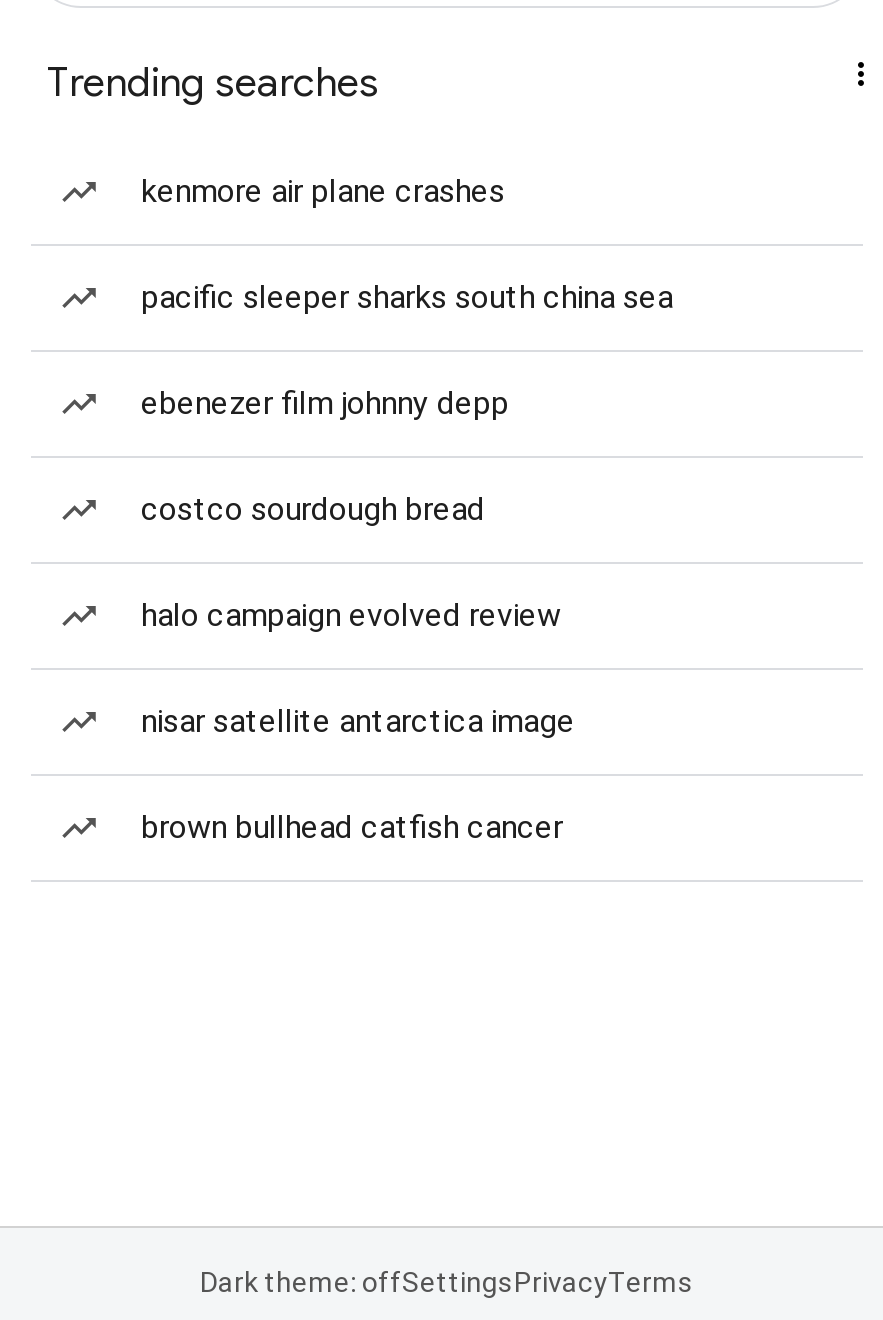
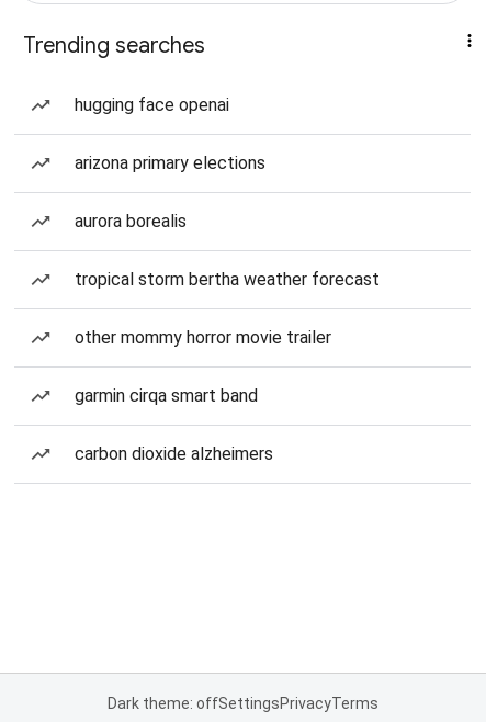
[141,172,505,210] kenmore air plane crashes -> [75,94,229,115] hugging face openai
[141,278,673,316] pacific sleeper sharks south china sea -> [75,153,265,173] arizona primary elections
[141,384,509,422] ebenezer film johnny depp -> [75,211,187,232] aurora borealis
[141,490,485,528] costco sourdough bread -> [75,269,380,290] tropical storm bertha weather forecast
[141,596,561,634] halo campaign evolved review -> [75,327,331,348] other mommy horror movie trailer
[141,702,575,740] nisar satellite antarctica image -> [75,385,258,406] garmin cirqa smart band
[141,808,563,846] brown bullhead catfish cancer -> [75,443,273,464] carbon dioxide alzheimers

